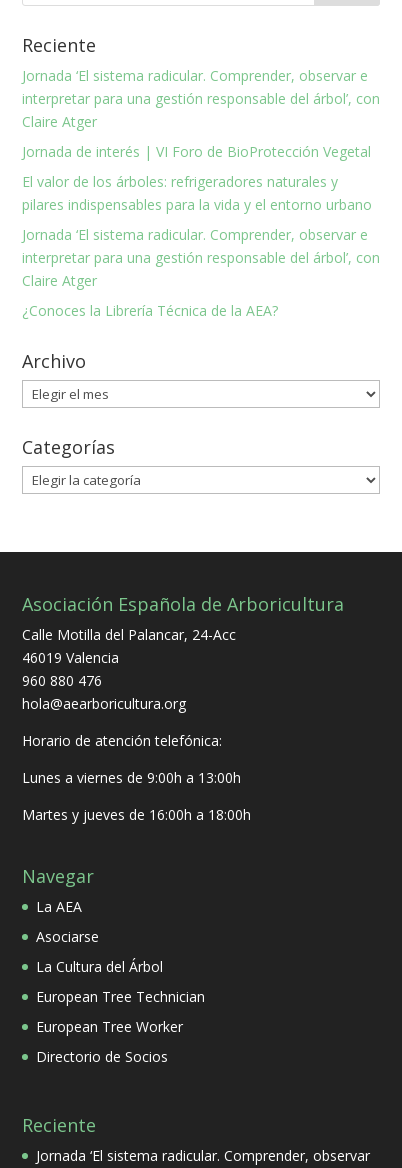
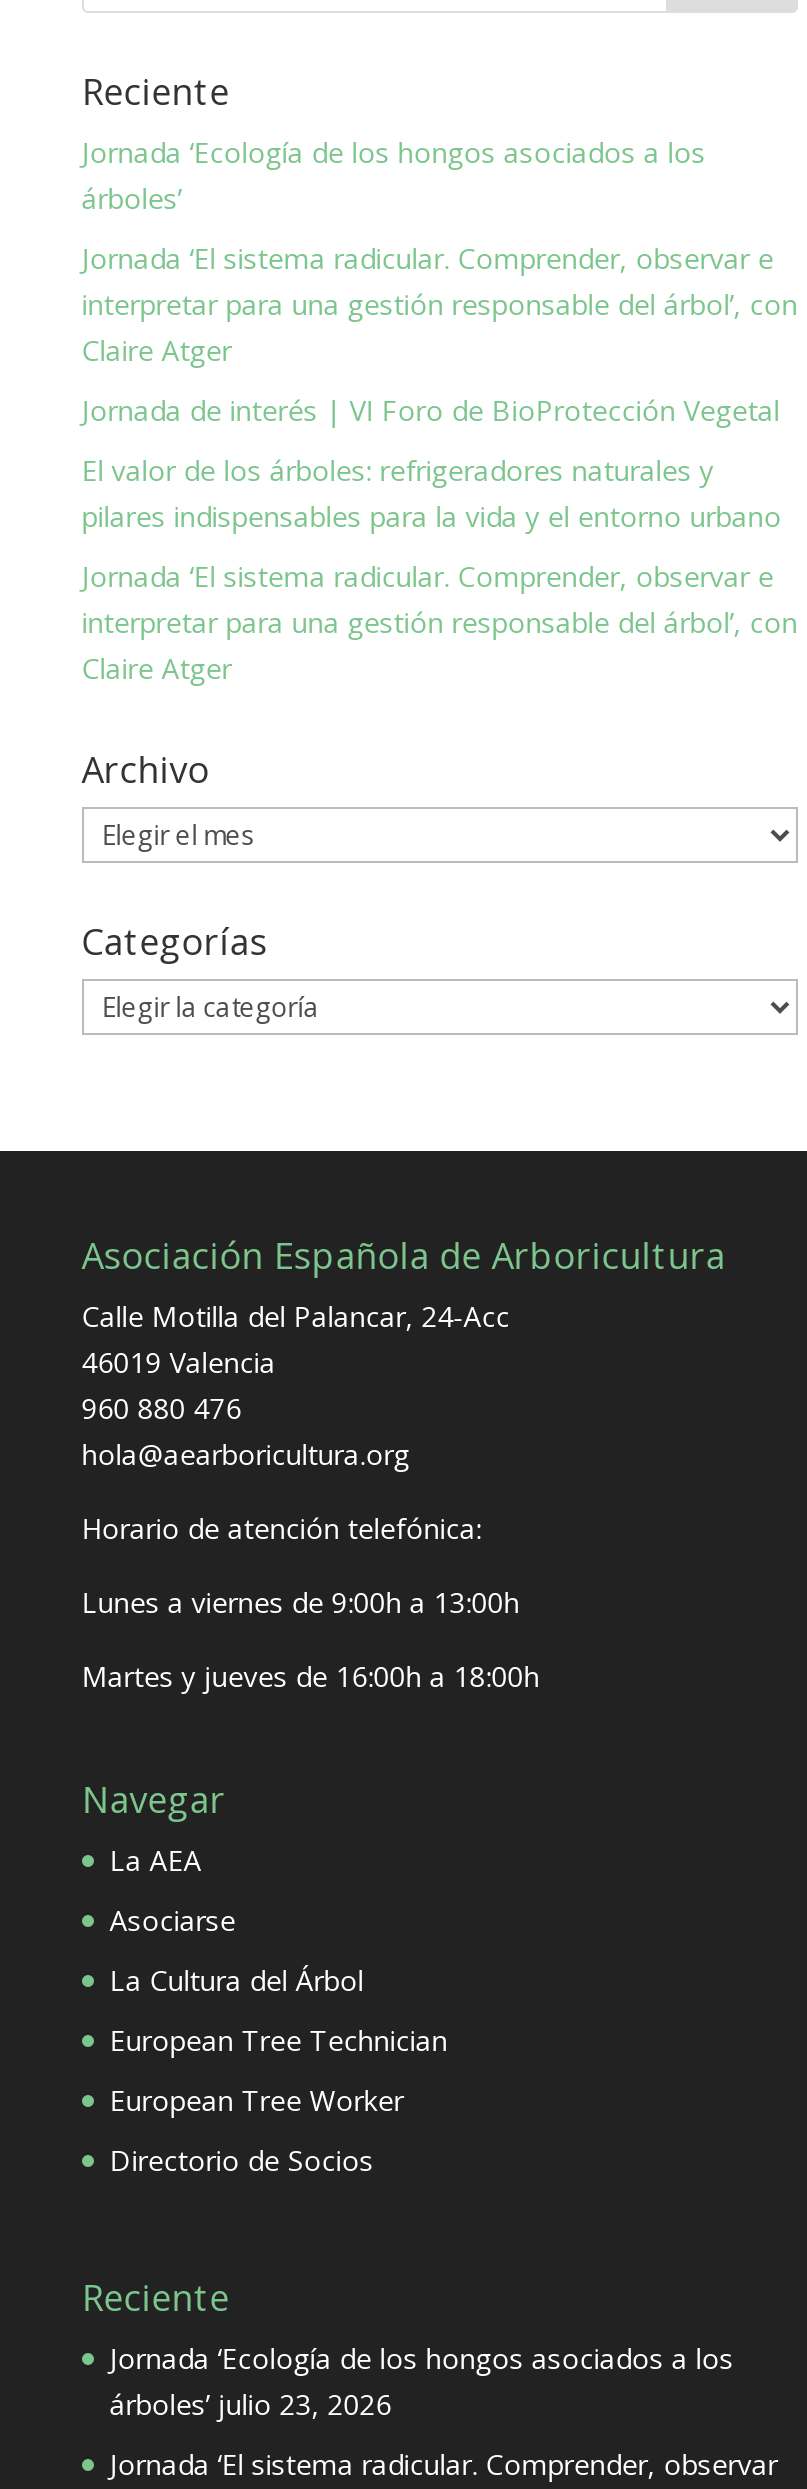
none -> [82,133,706,217] Jornada ‘Ecología de los hongos asociados a los | árboles’
[22,301,278,320] ¿Conoces la Librería Técnica de la AEA? -> none
none -> [110,2340,734,2424] Jornada ‘Ecología de los hongos asociados a los | árboles’ julio 23, 2026

